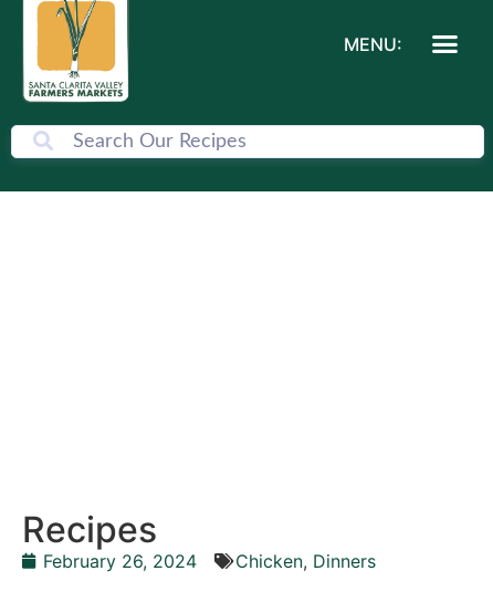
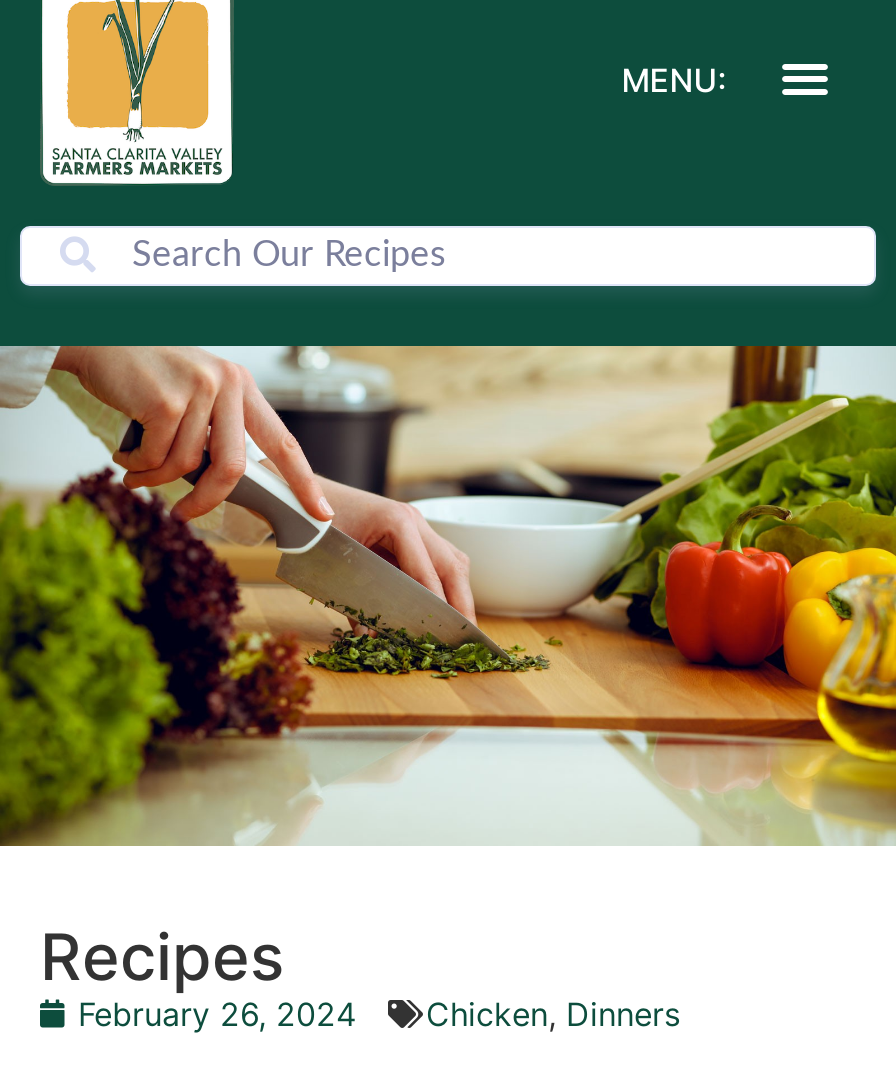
none -> [6,344,890,848] [image]

